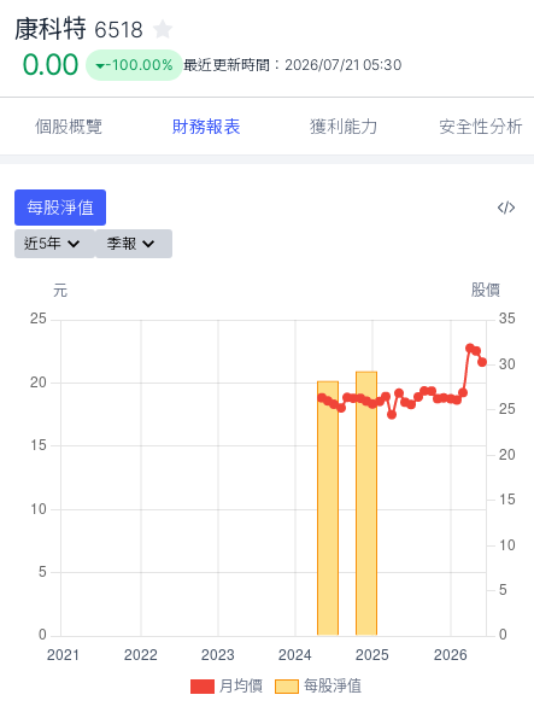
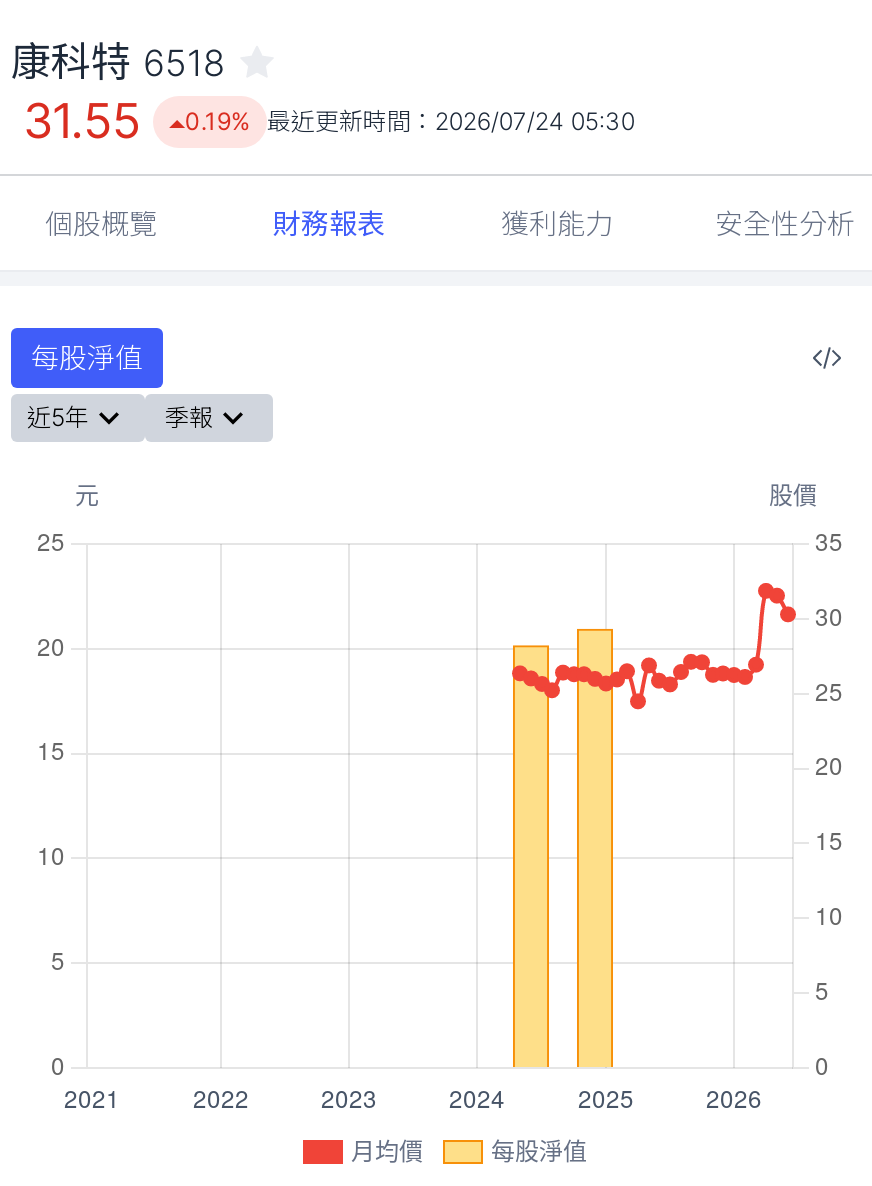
[22,47,79,82] 0.00 -> [23,92,141,150] 31.55
[105,56,402,74] -100.00% 最近更新時間：2026/07/21 05:30 -> [185,106,635,136] 0.19% 最近更新時間：2026/07/24 05:30

